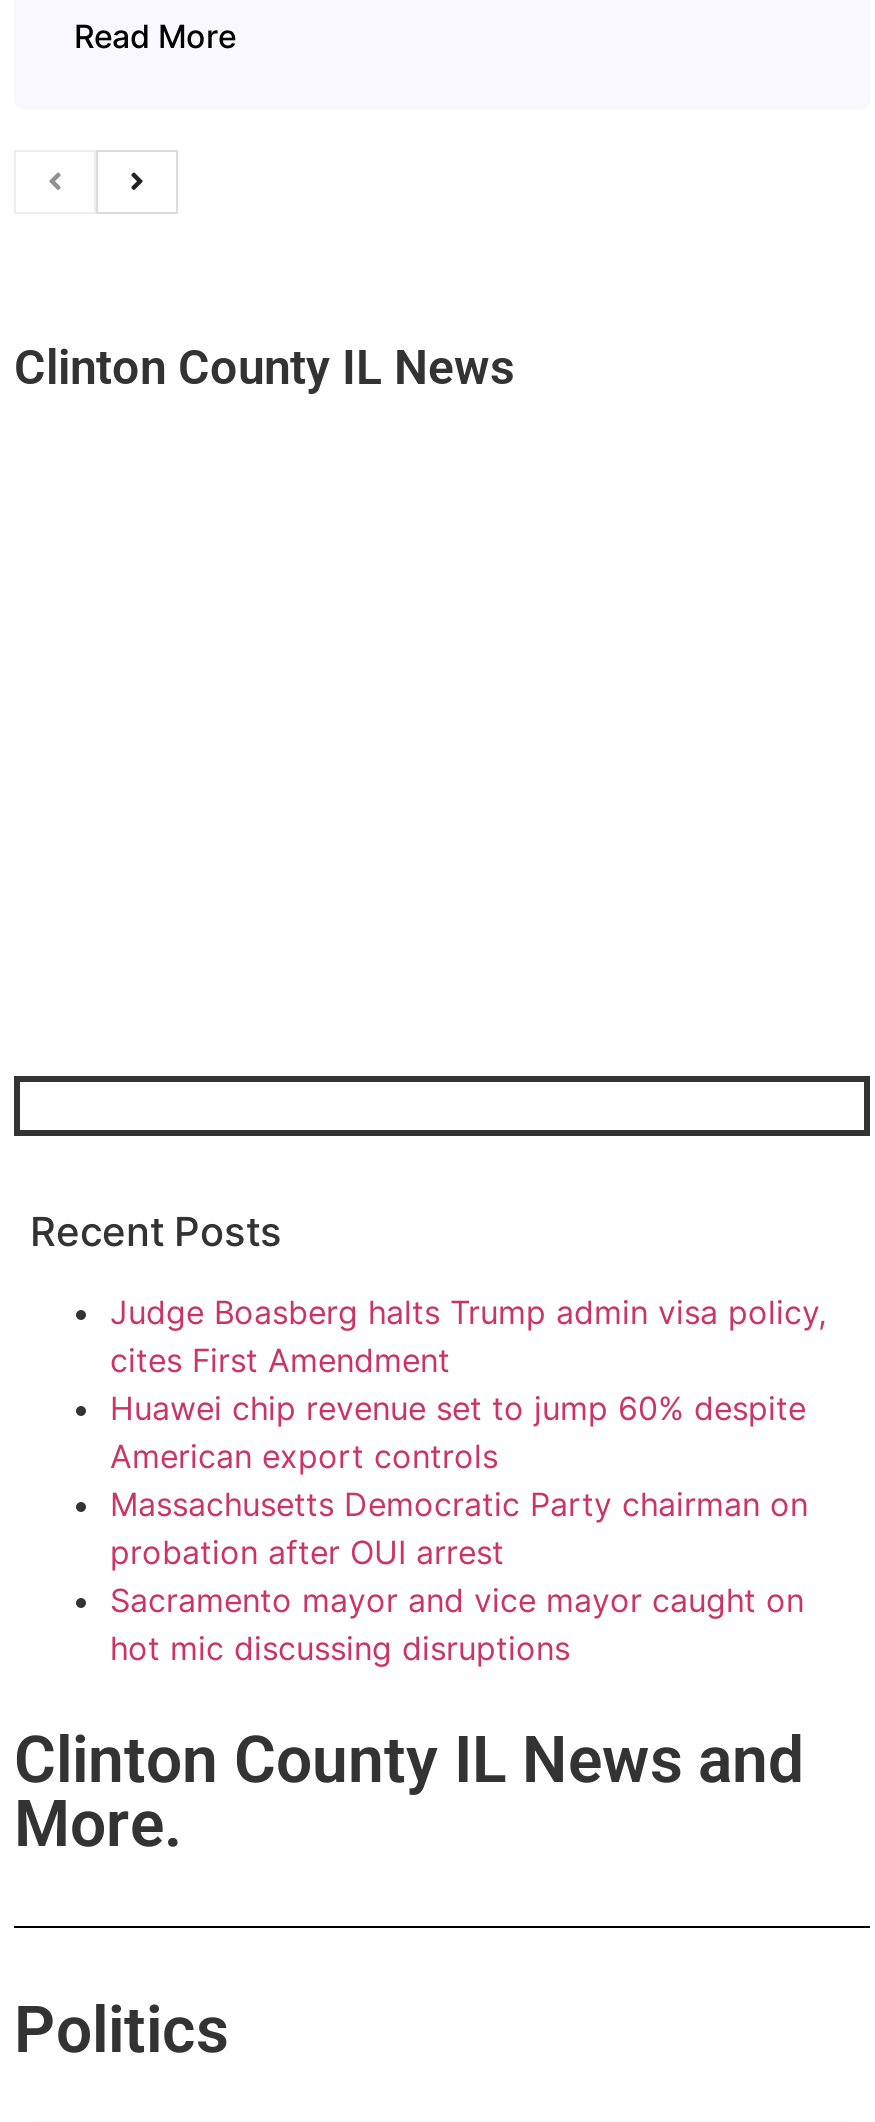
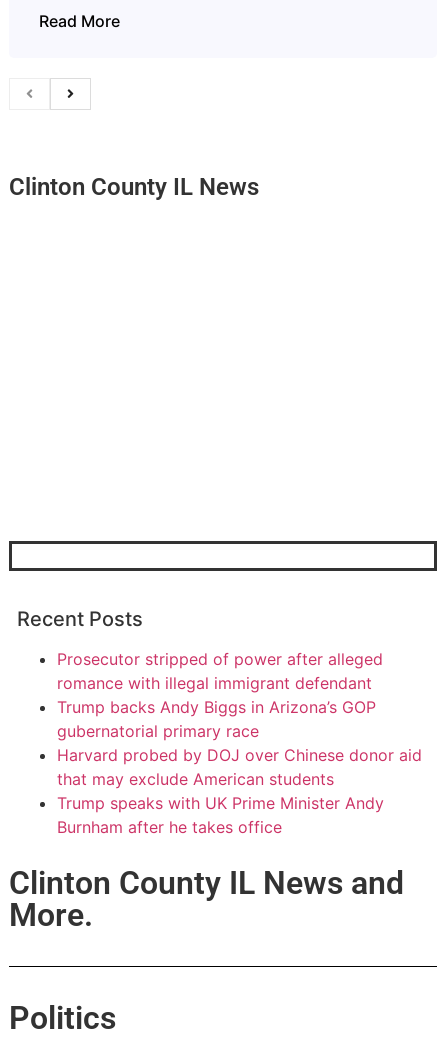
[110,1292,826,1668] Judge Boasberg halts Trump admin visa policy, | cites First Amendment | Huawei chip revenue set to jump 60% despite | American export controls | Massachusetts Democratic Party chairman on | probation after OUI arrest | Sacramento mayor and vice mayor caught on | hot mic discussing disruptions -> [57,649,422,837] Prosecutor stripped of power after alleged | romance with illegal immigrant defendant | Trump backs Andy Biggs in Arizona’s GOP | gubernatorial primary race | Harvard probed by DOJ over Chinese donor aid | that may exclude American students | Trump speaks with UK Prime Minister Andy | Burnham after he takes office

